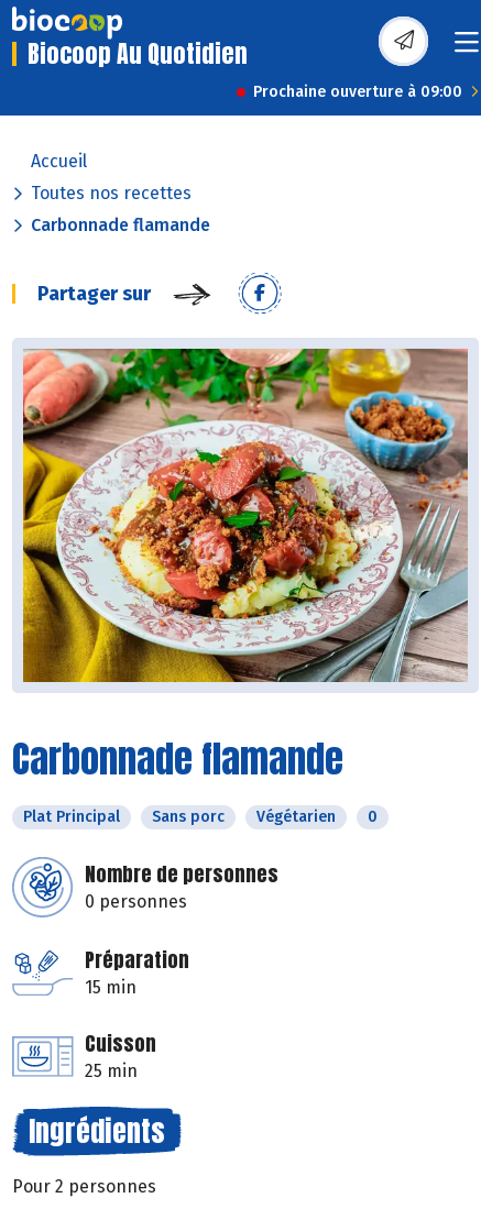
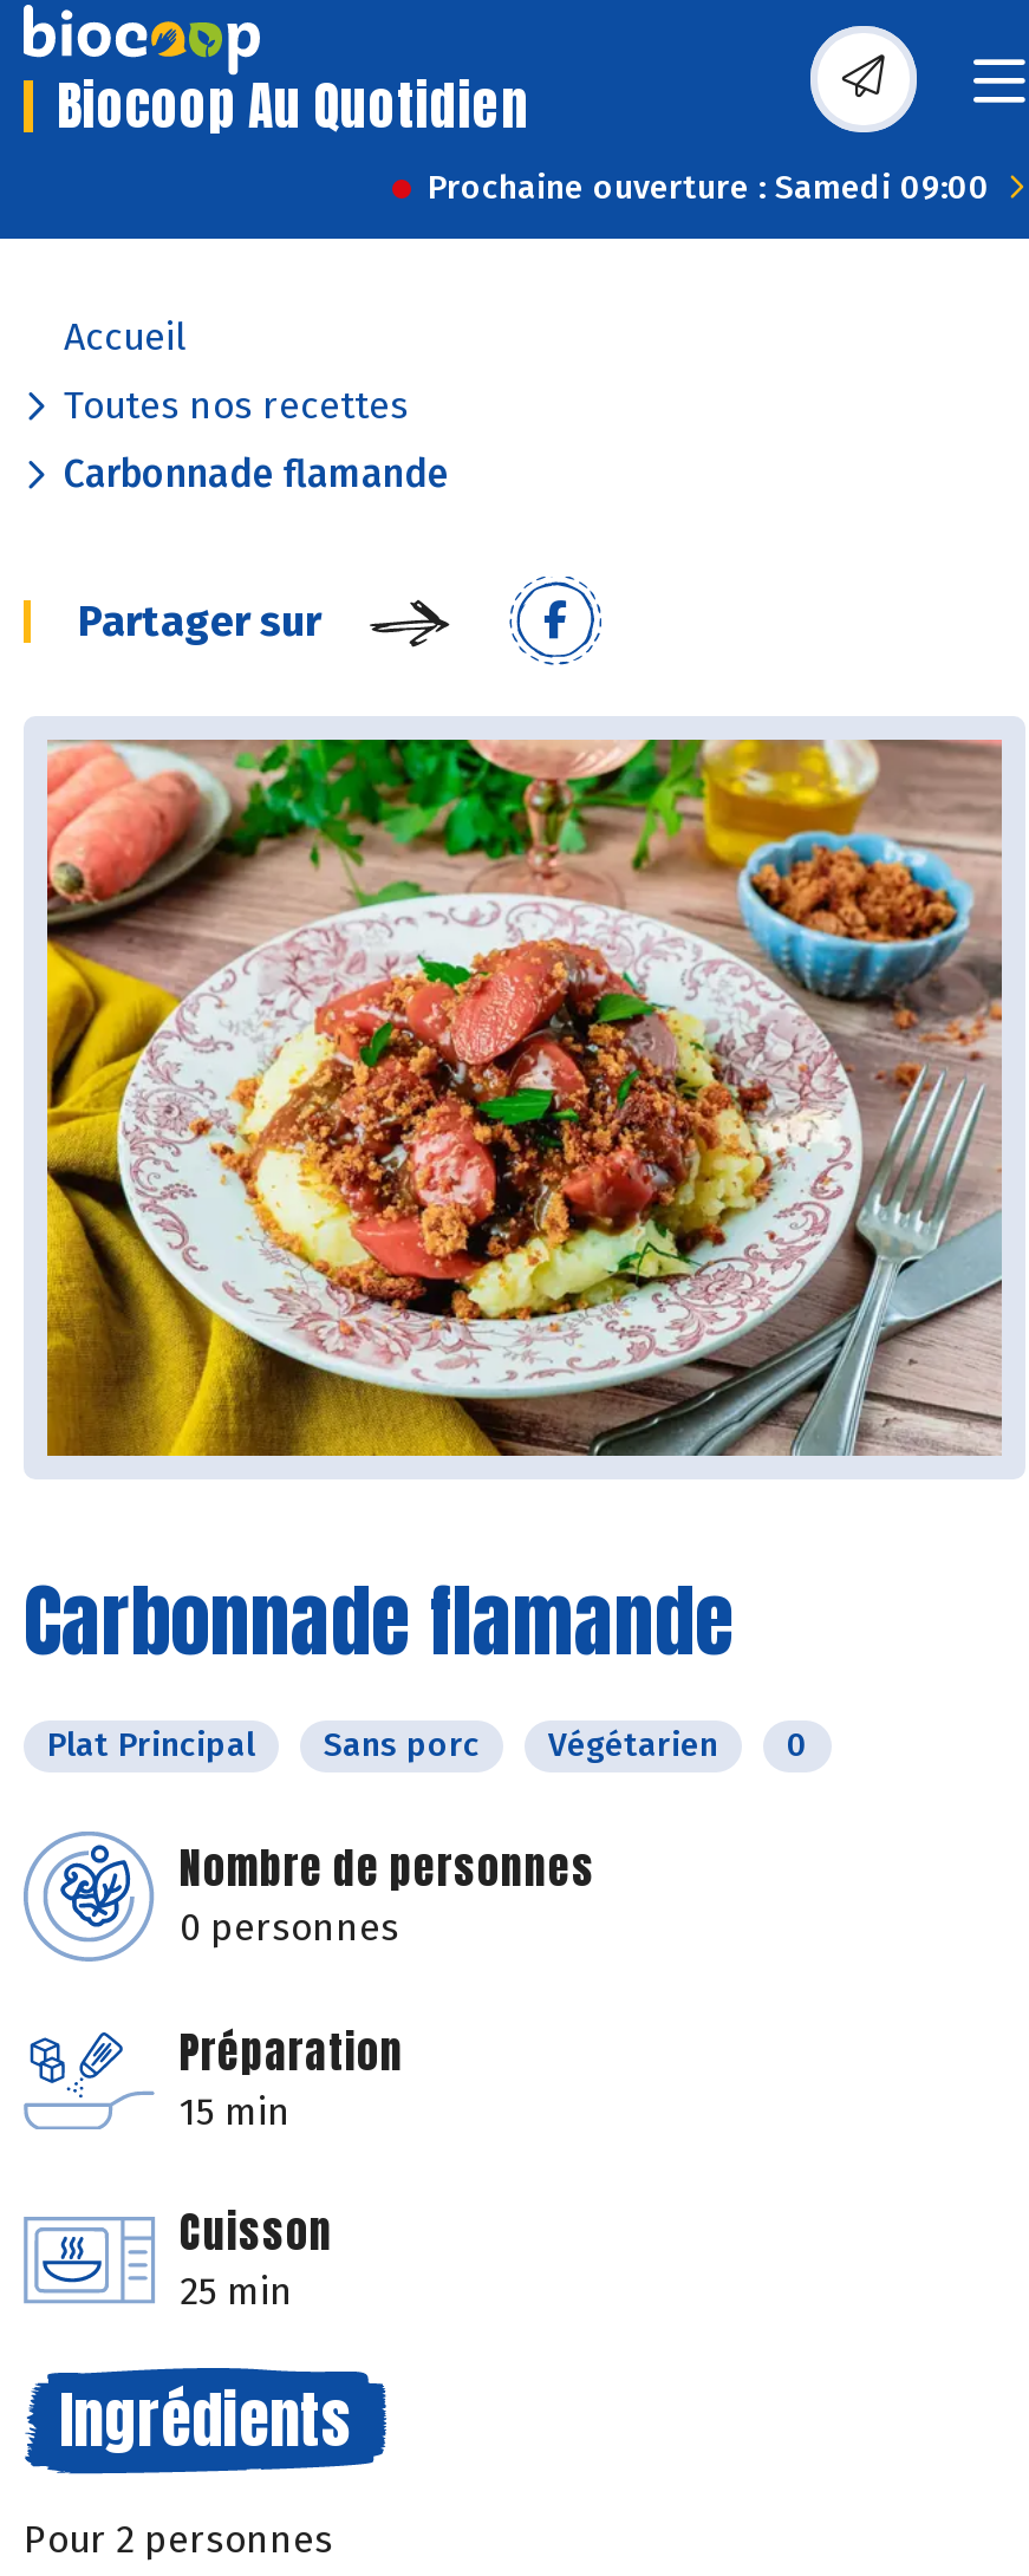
[253,83,462,101] Prochaine ouverture à 09:00 -> [428,168,990,208] Prochaine ouverture : Samedi 09:00

